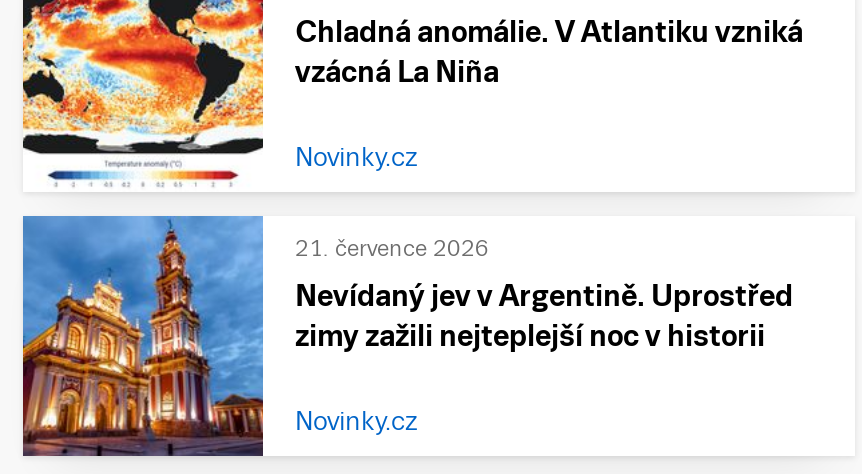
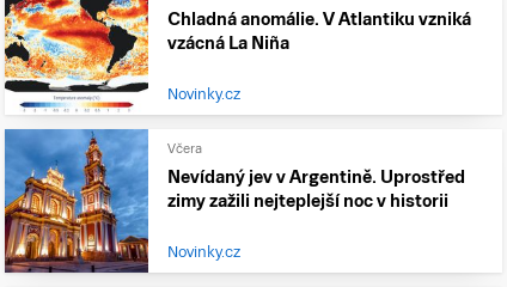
[295,236,489,260] 21. července 2026 -> [167,141,202,155] Včera

